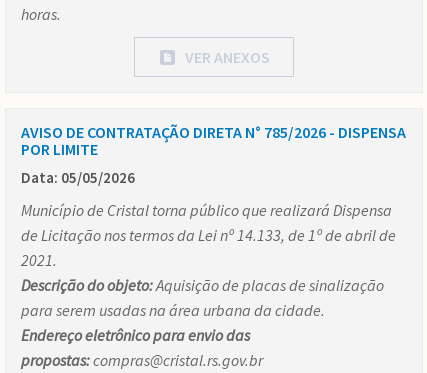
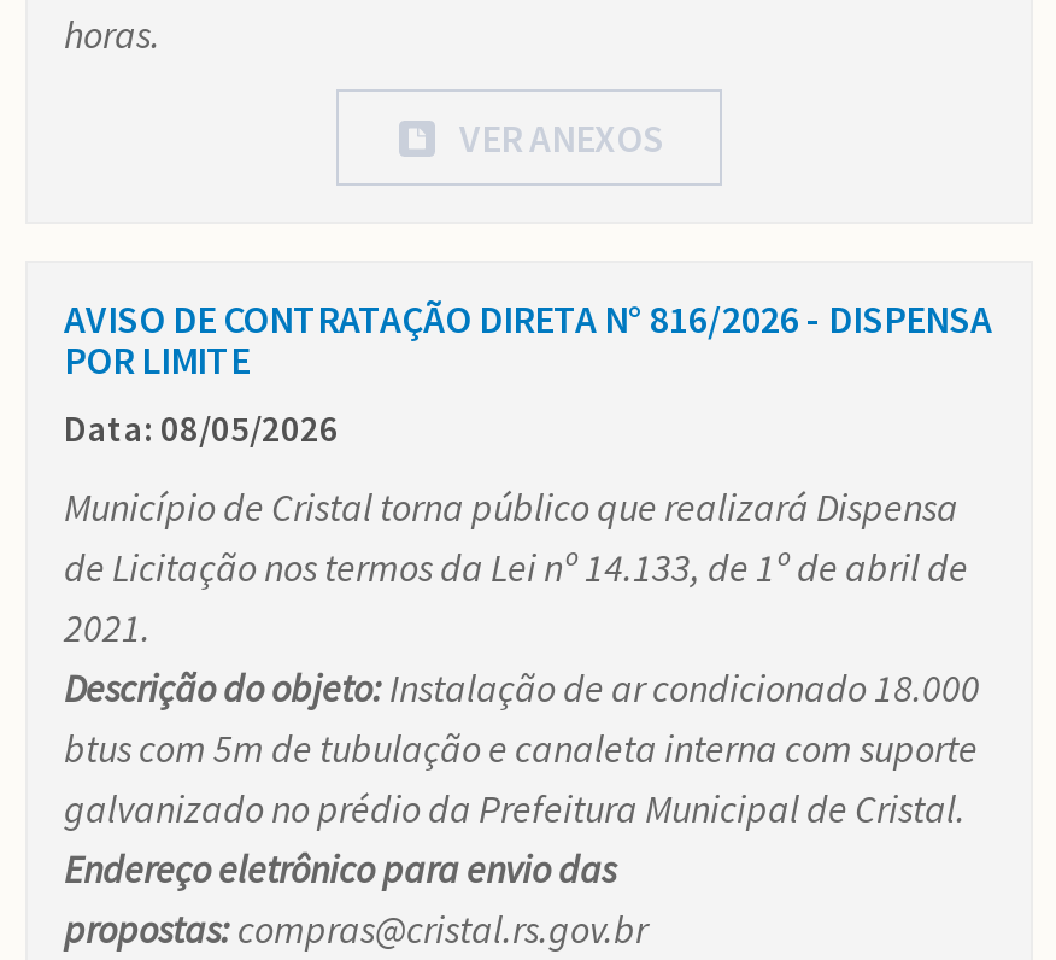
[21,122,406,142] AVISO DE CONTRATAÇÃO DIRETA N° 785/2026 - DISPENSA -> [64,293,992,342] AVISO DE CONTRATAÇÃO DIRETA N° 816/2026 - DISPENSA
[21,168,135,187] Data: 05/05/2026 -> [64,404,339,450] Data: 08/05/2026
[21,275,384,320] Descrição do objeto:Aquisição de placas de sinalização | para serem usadas na área urbana da cidade. -> [64,662,980,831] Descrição do objeto: Instalação de ar condicionado 18.000 | btus com 5m de tubulação e canaleta interna com suporte | galvanizado no prédio da Prefeitura Municipal de Cristal.

